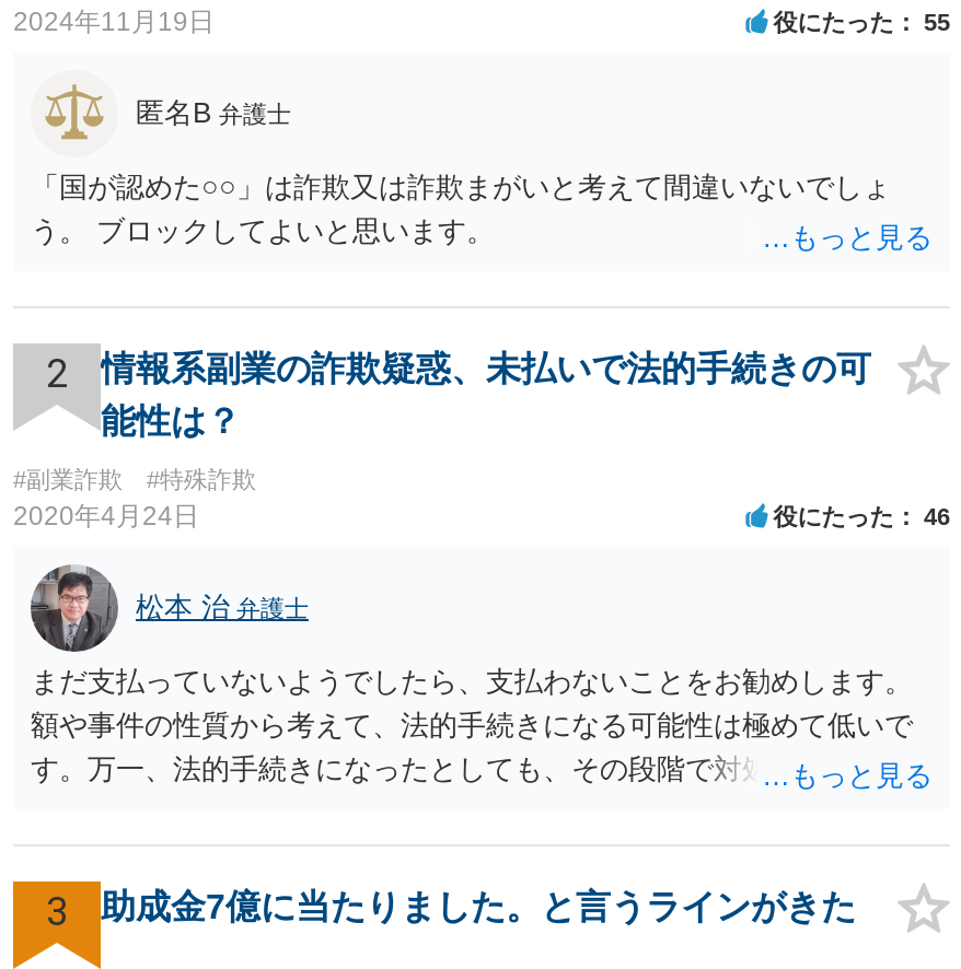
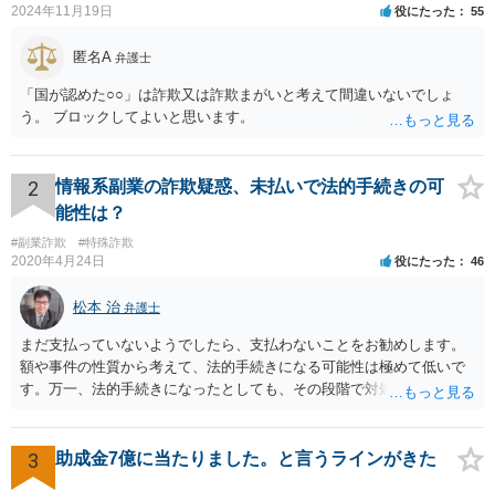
[136,96,291,129] 匿名B弁護士 -> [73,49,151,65] 匿名A弁護士

